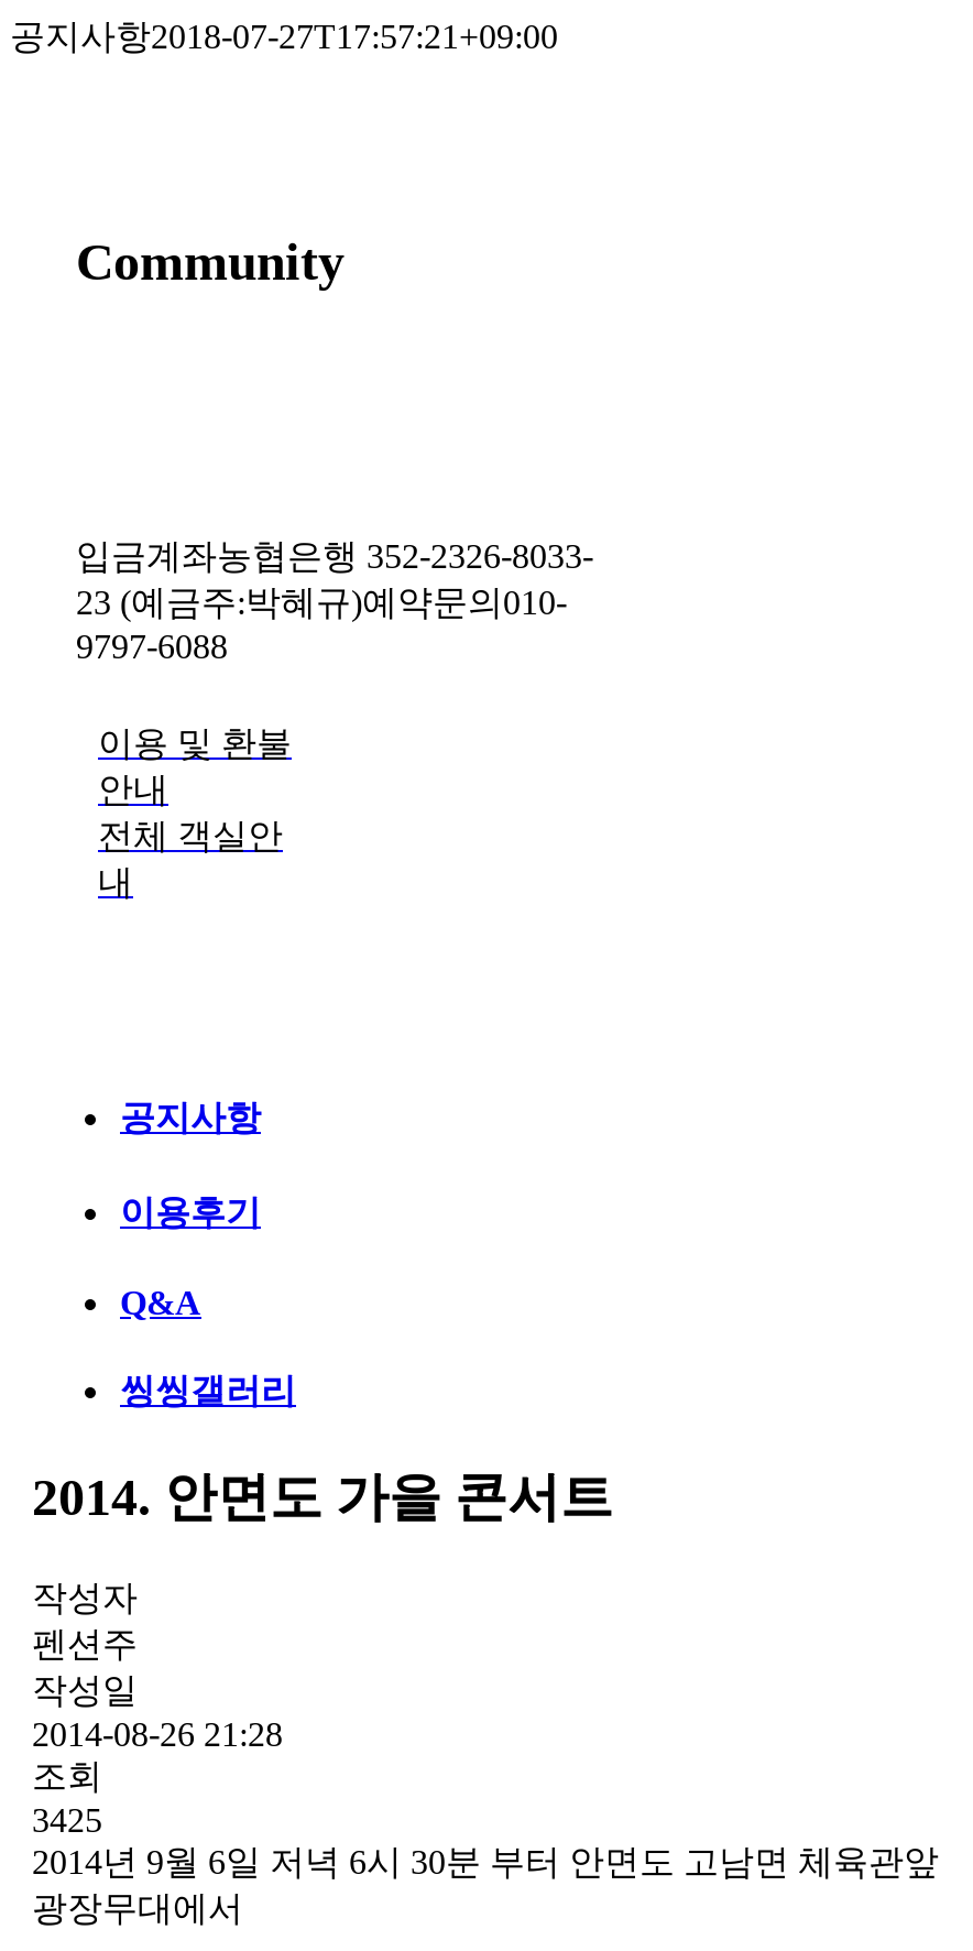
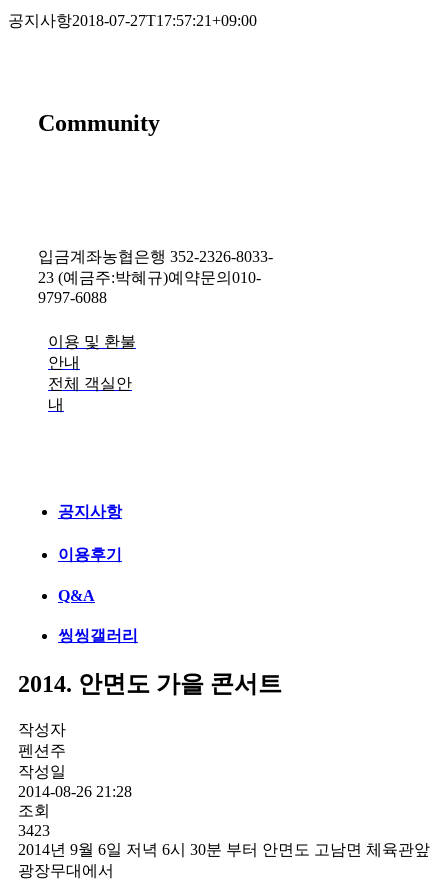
[32,1802,102,1839] 3425 -> [18,822,50,839] 3423

